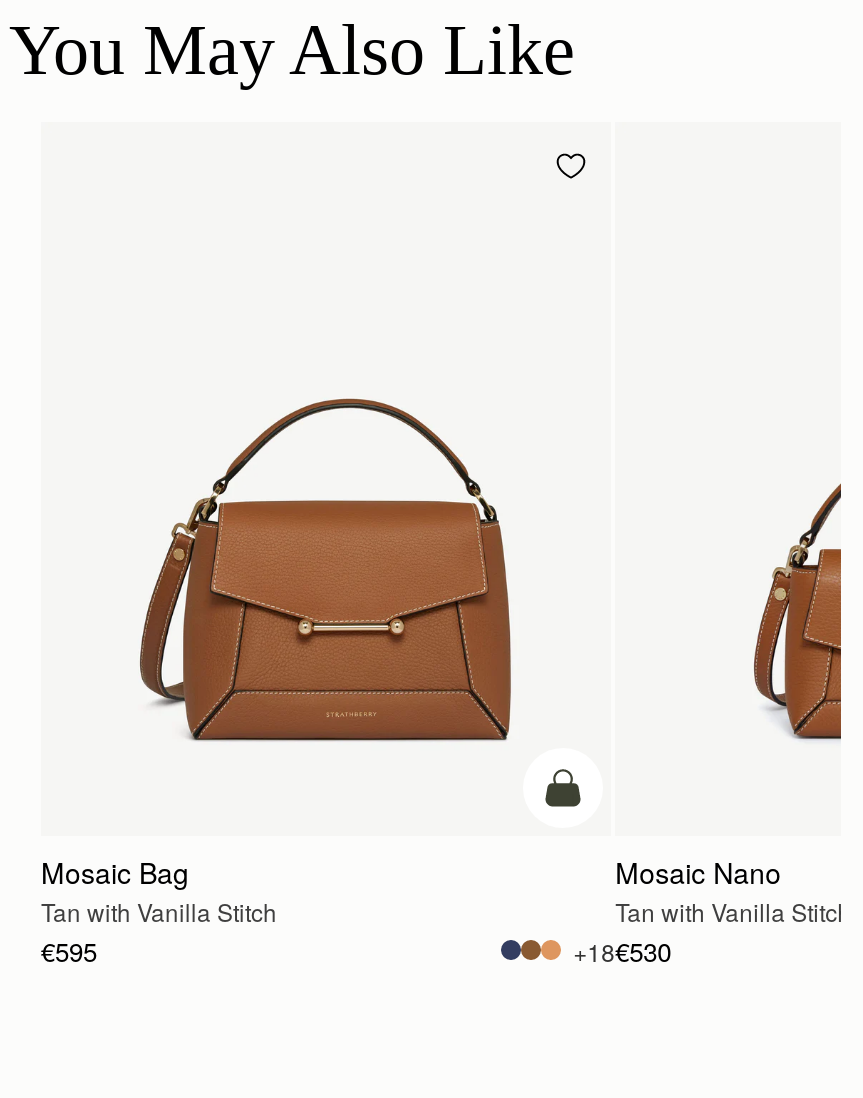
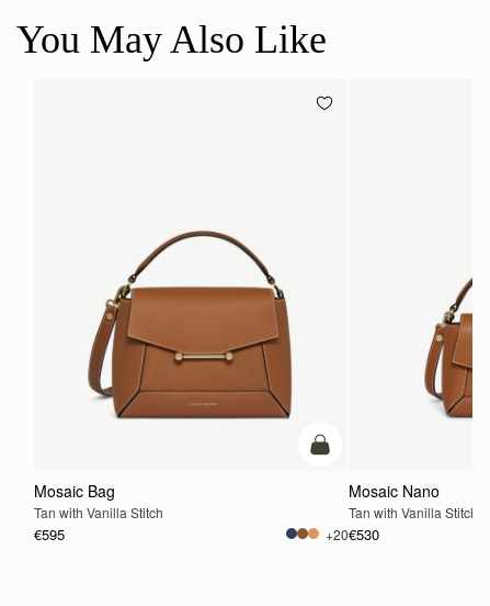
[573,931,671,969] +18 €530 -> [326,523,379,544] +20 €530

